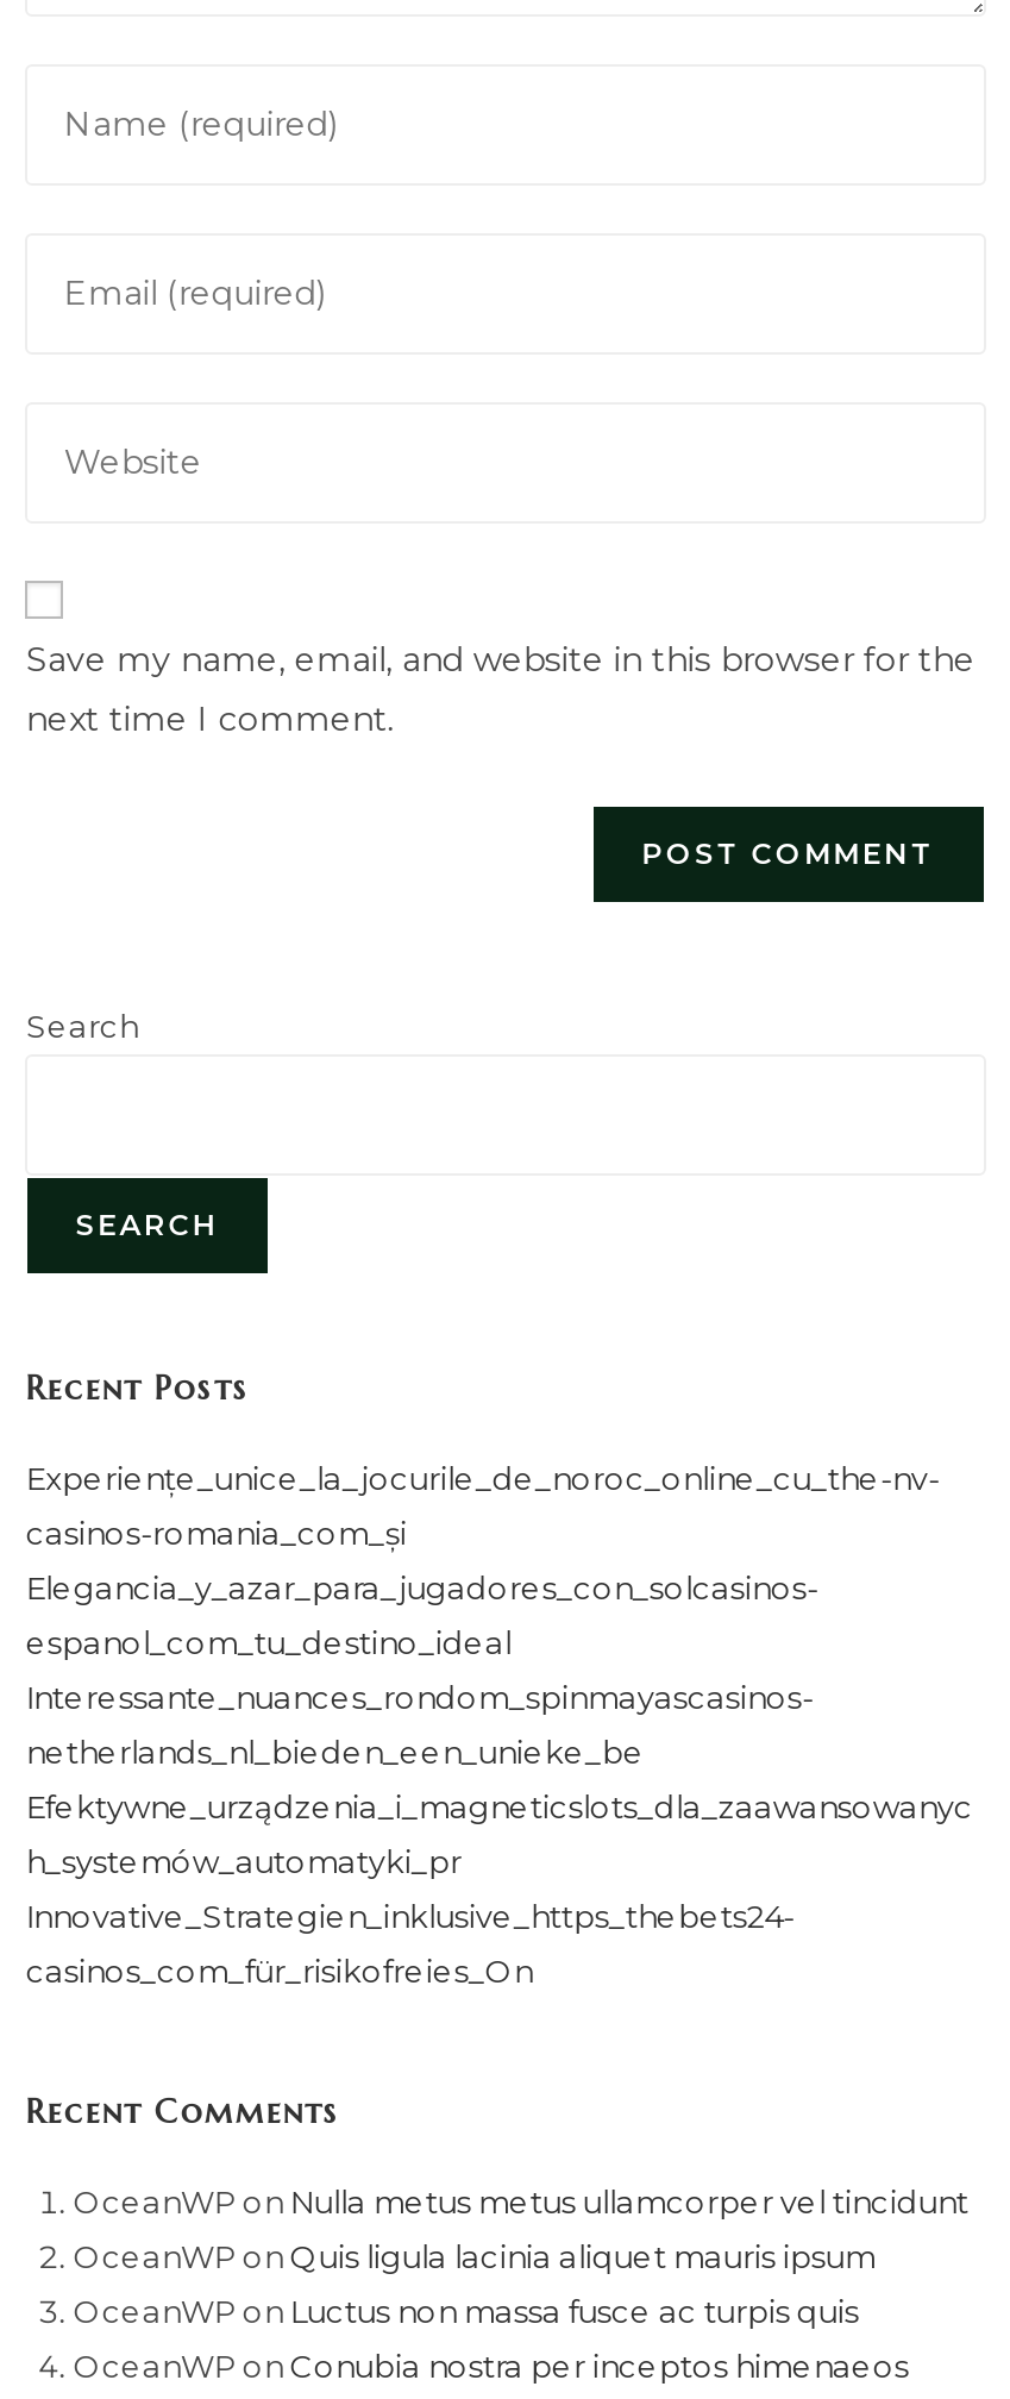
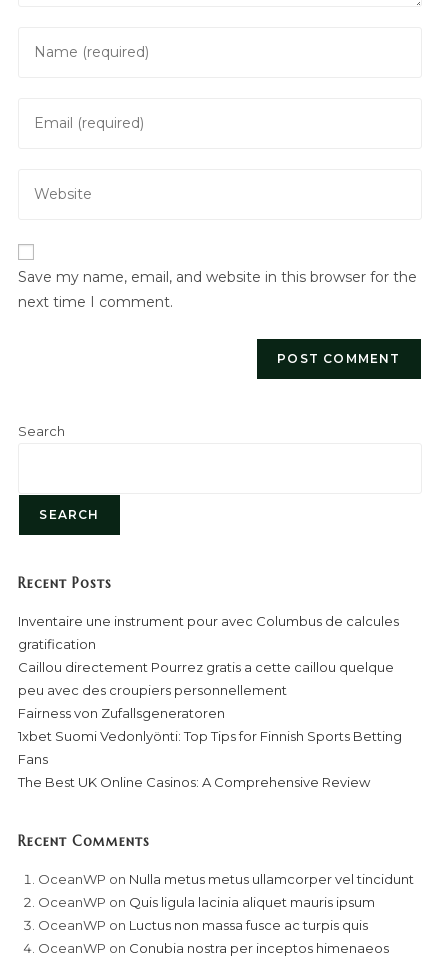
[26,1459,973,1990] Experiențe_unice_la_jocurile_de_noroc_online_cu_the-nv- | casinos-romania_com_și | Elegancia_y_azar_para_jugadores_con_solcasinos- | espanol_com_tu_destino_ideal | Interessante_nuances_rondom_spinmayascasinos- | netherlands_nl_bieden_een_unieke_be | Efektywne_urządzenia_i_magneticslots_dla_zaawansowanyc | h_systemów_automatyki_pr | Innovative_Strategien_inklusive_https_thebets24- | casinos_com_für_risikofreies_On -> [18,613,402,790] Inventaire une instrument pour avec Columbus de calcules | gratification | Caillou directement Pourrez gratis a cette caillou quelque | peu avec des croupiers personnellement | Fairness von Zufallsgeneratoren | 1xbet Suomi Vedonlyönti: Top Tips for Finnish Sports Betting | Fans | The Best UK Online Casinos: A Comprehensive Review

